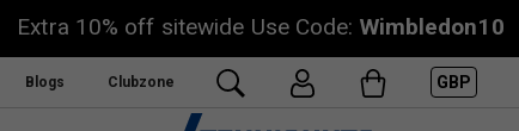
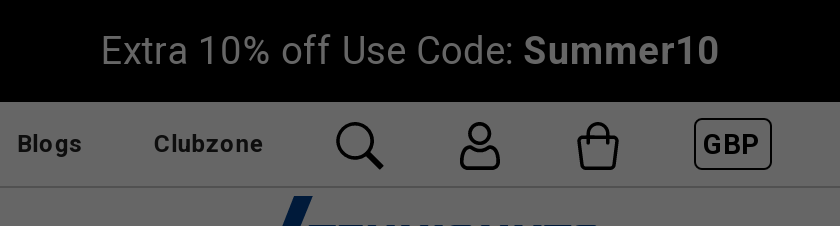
[17,13,504,40] Extra 10% off sitewide Use Code: Wimbledon10 -> [101,28,719,74] Extra 10% off Use Code: Summer10

